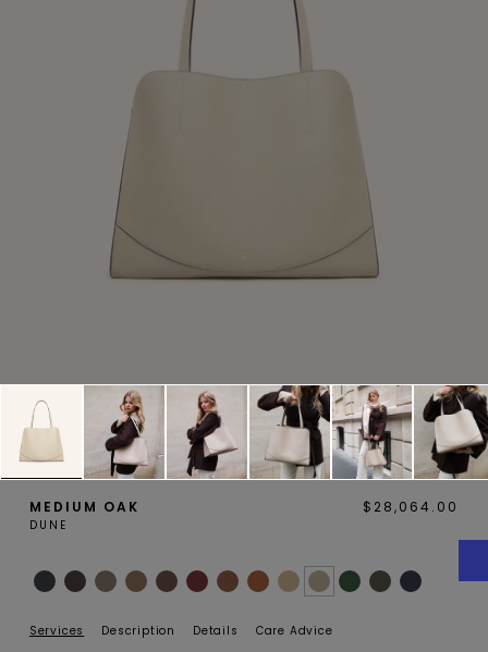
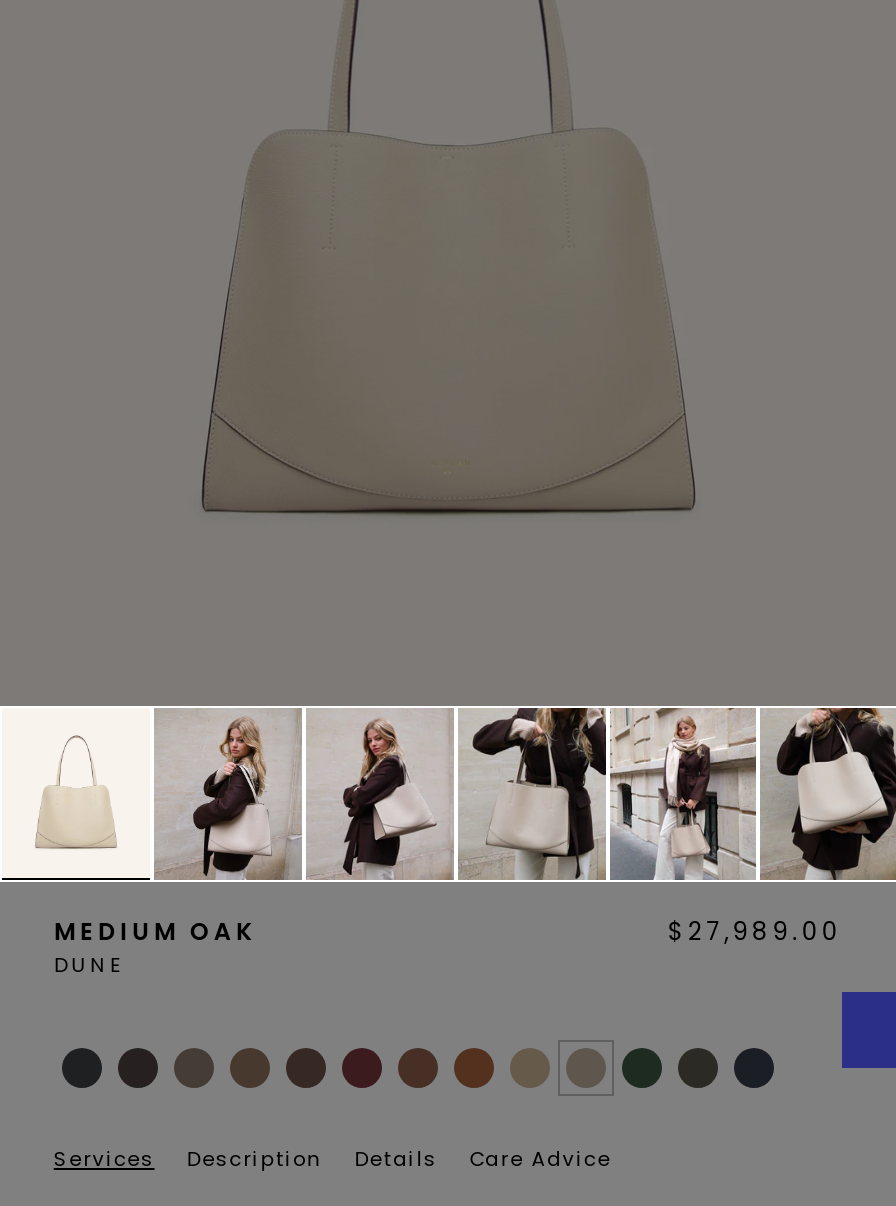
[363,497,459,516] $28,064.00 -> [668,914,842,948] $27,989.00

